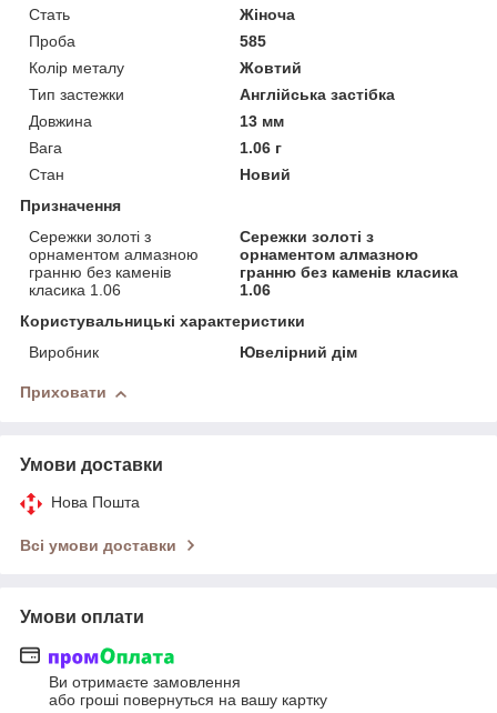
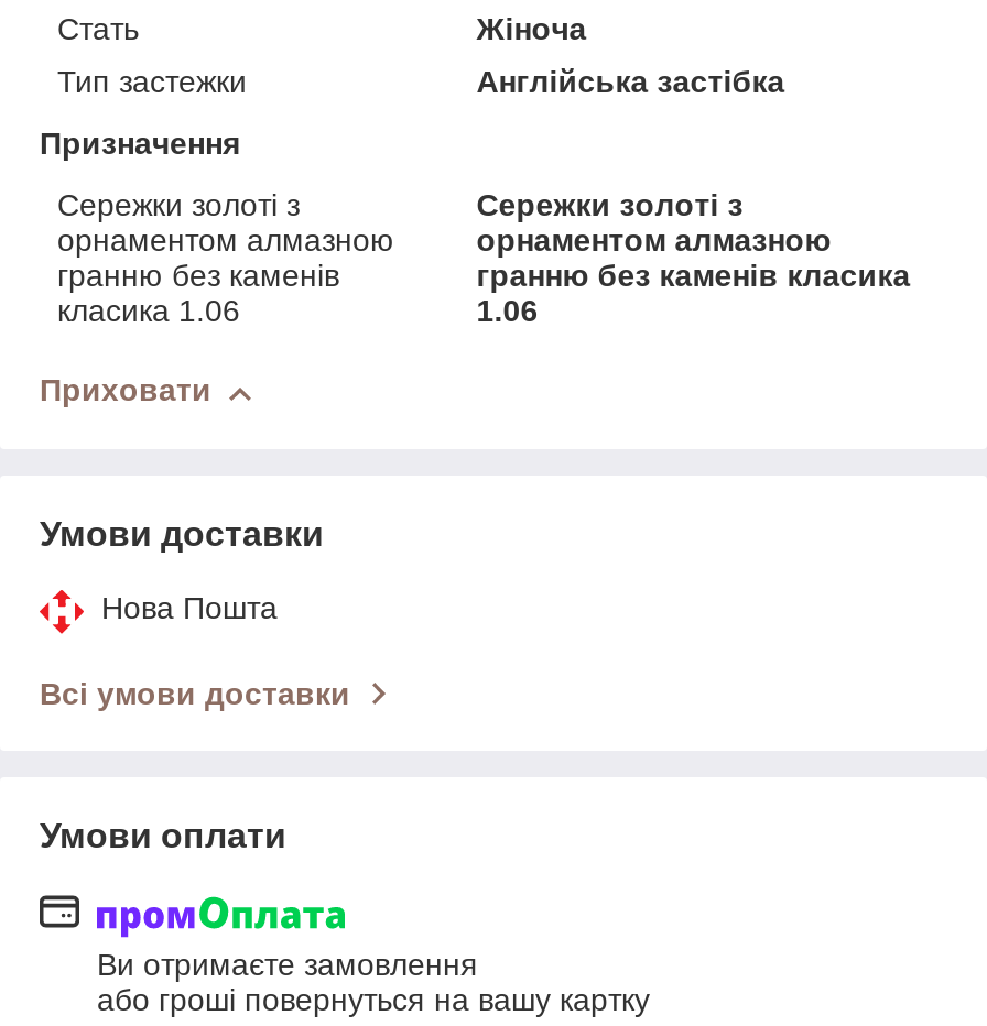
[29,33,302,77] Проба | 585 | Колір металу | Жовтий -> none
[29,113,291,184] Довжина | 13 мм | Вага | 1.06 г | Стан | Новий -> none
[20,313,357,361] Користувальницькі характеристики | Виробник | Ювелірний дім -> none

